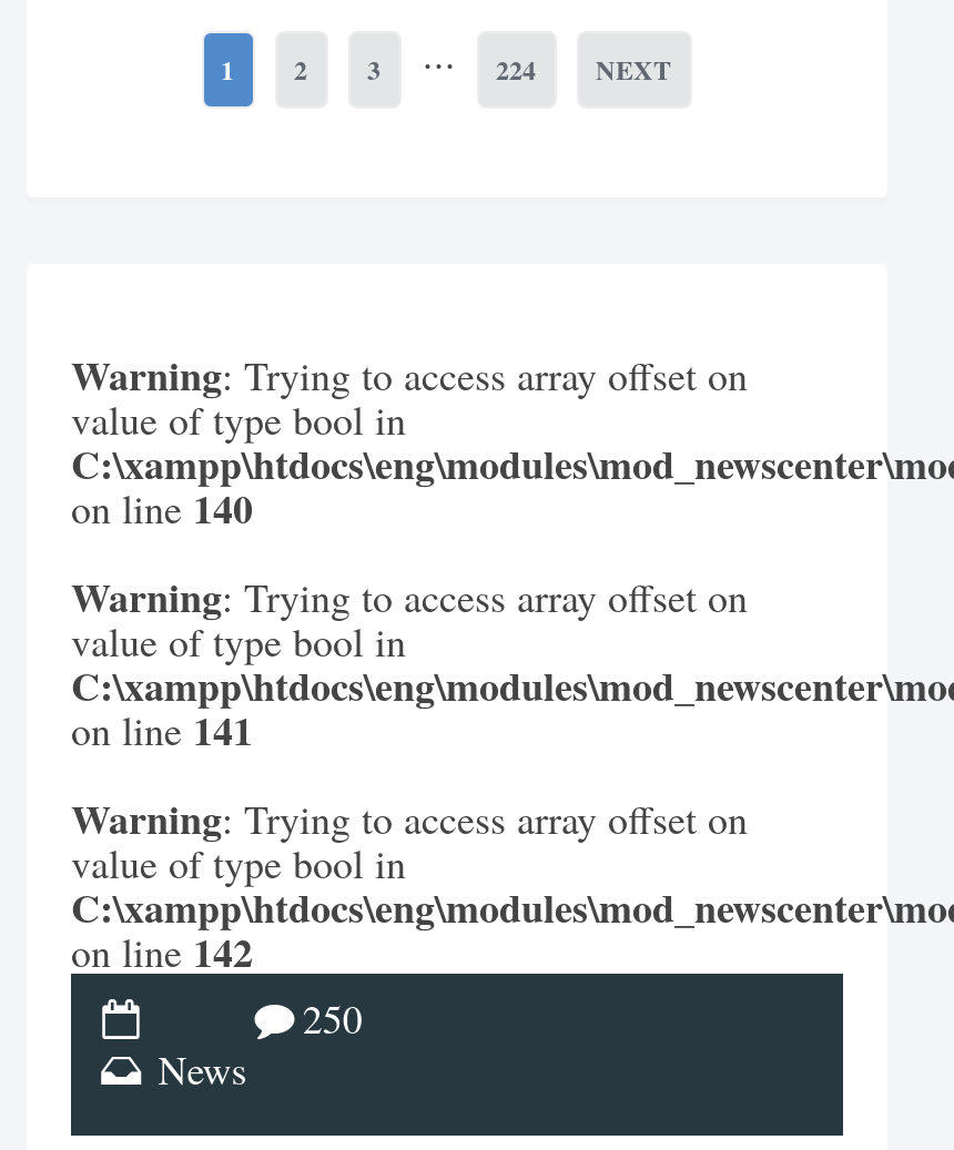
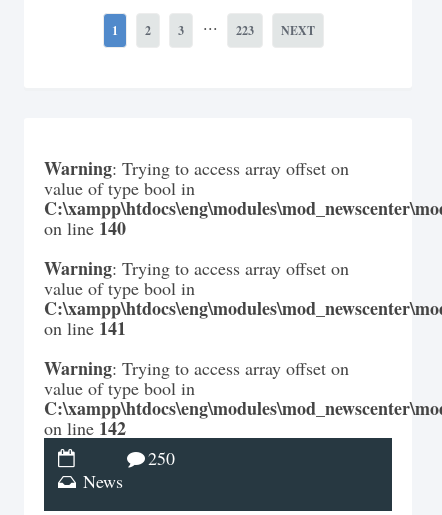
[496,51,536,89] 224 -> [235,22,253,39] 223

